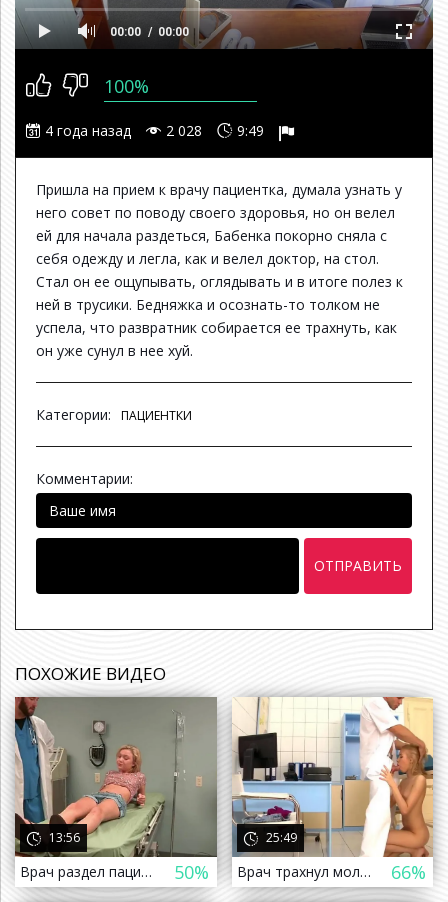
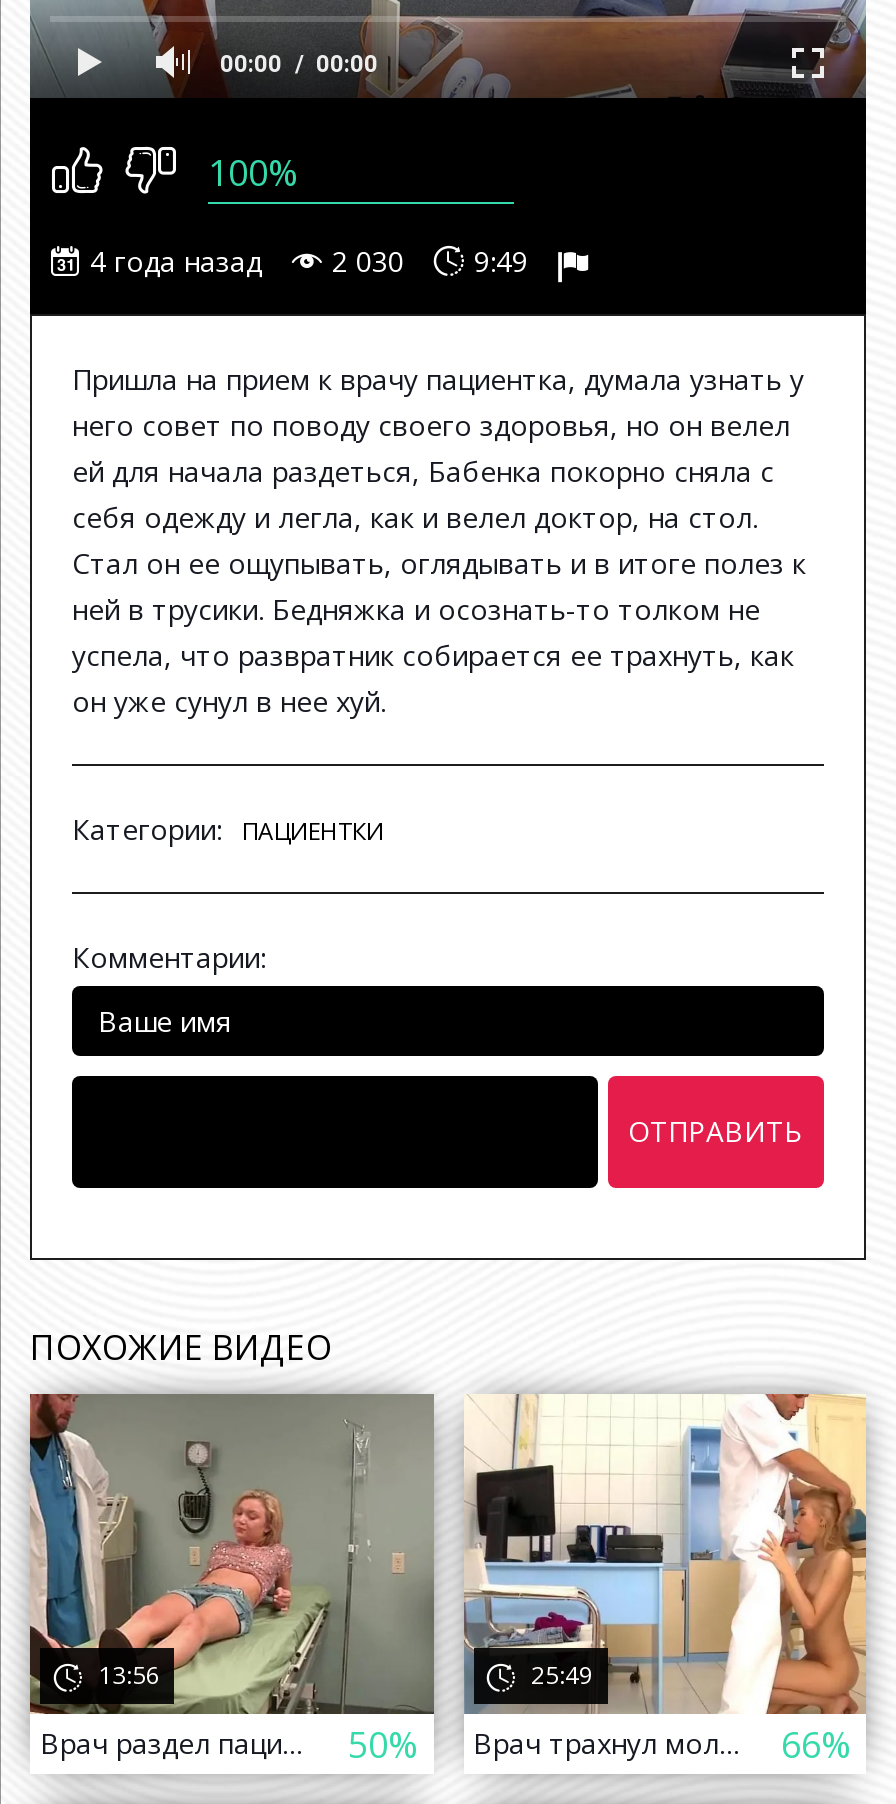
[45,121,264,140] 4 года назад 2 028 9:49 -> [90,242,528,280] 4 года назад 2 030 9:49

